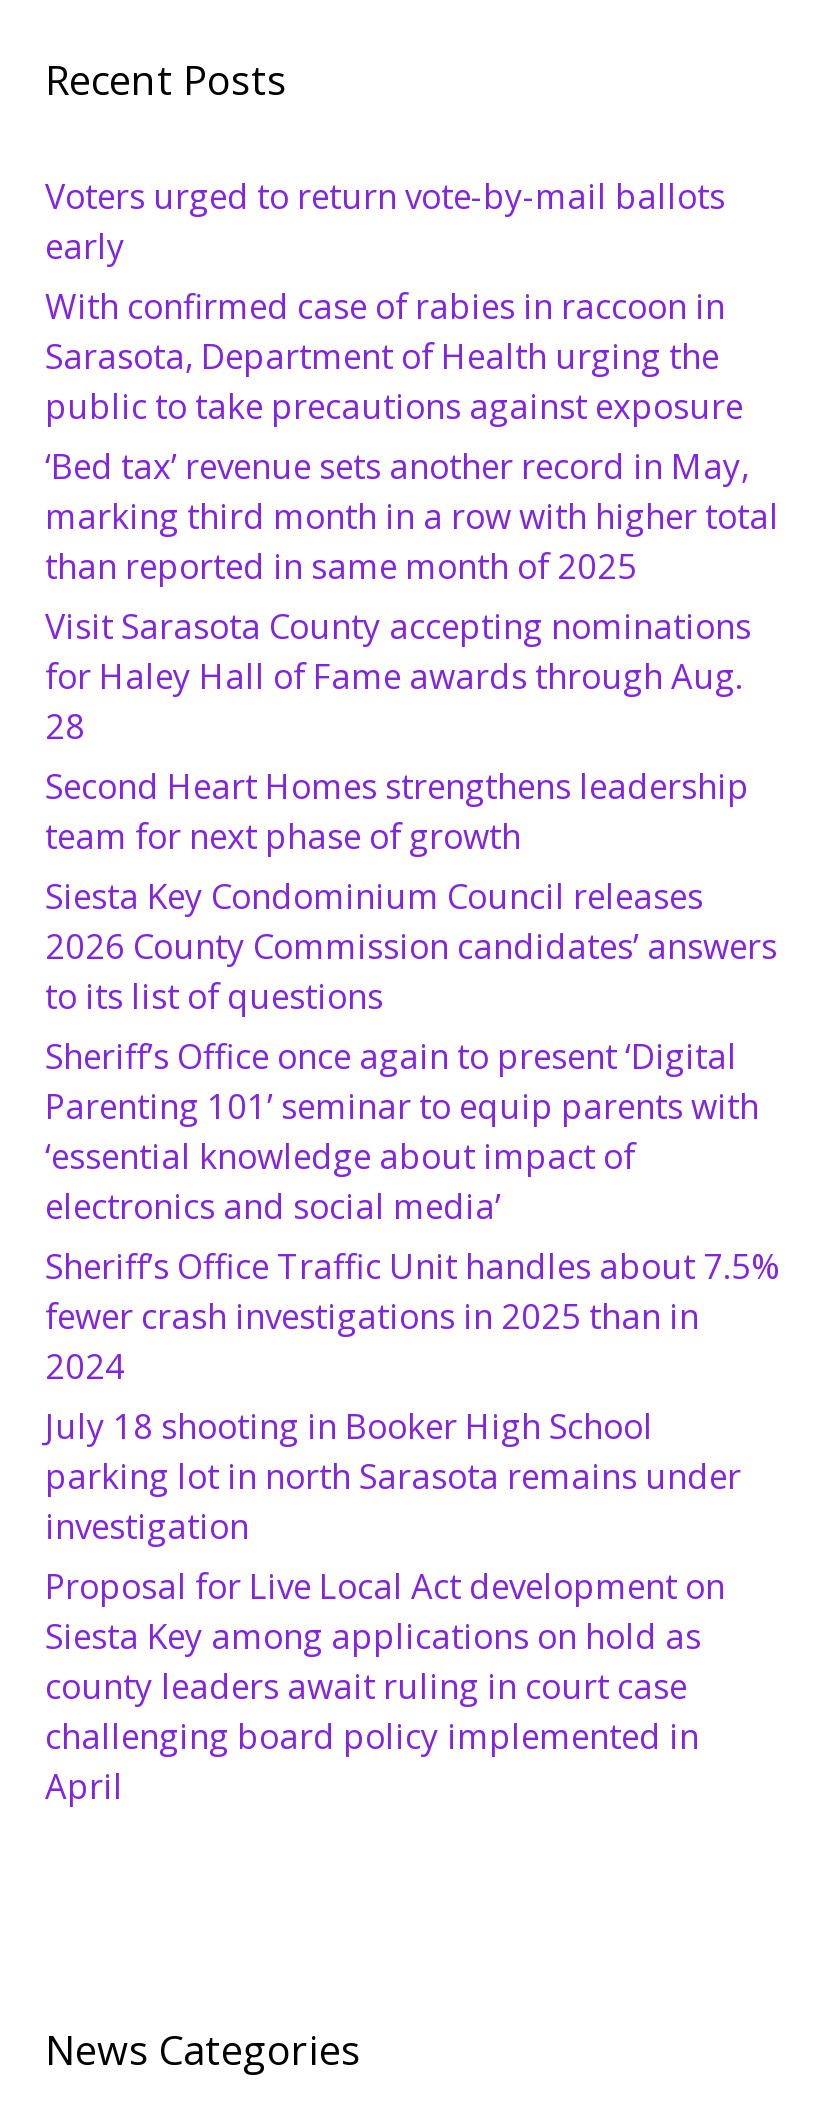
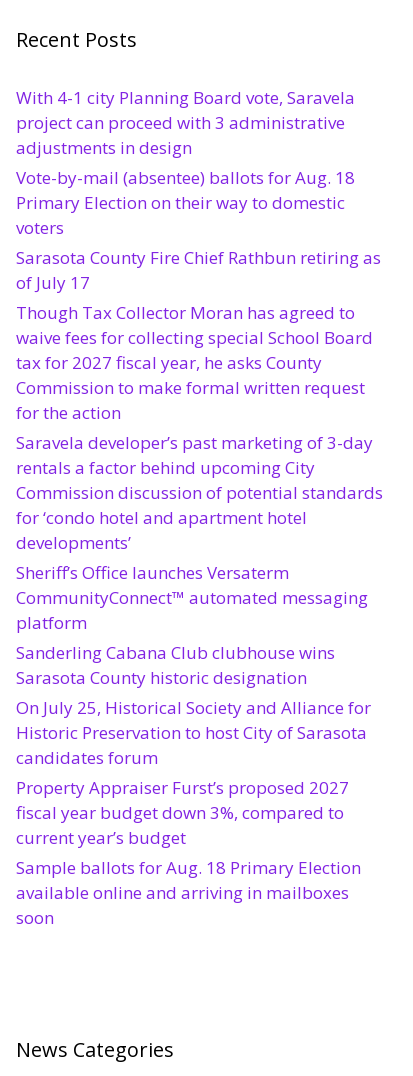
[45,172,779,1808] Voters urged to return vote-by-mail ballots | early | With confirmed case of rabies in raccoon in | Sarasota, Department of Health urging the | public to take precautions against exposure | ‘Bed tax’ revenue sets another record in May, | marking third month in a row with higher total | than reported in same month of 2025 | Visit Sarasota County accepting nominations | for Haley Hall of Fame awards through Aug. | 28 | Second Heart Homes strengthens leadership | team for next phase of growth | Siesta Key Condominium Council releases | 2026 County Commission candidates’ answers | to its list of questions | Sheriff’s Office once again to present ‘Digital | Parenting 101’ seminar to equip parents with | ‘essential knowledge about impact of | electronics and social media’ | Sheriff’s Office Traffic Unit handles about 7.5% | fewer crash investigations in 2025 than in | 2024 | July 18 shooting in Booker High School | parking lot in north Sarasota remains under | investigation | Proposal for Live Local Act development on | Siesta Key among applications on hold as | county leaders await ruling in court case | challenging board policy implemented in | April -> [16,86,383,929] With 4-1 city Planning Board vote, Saravela | project can proceed with 3 administrative | adjustments in design | Vote-by-mail (absentee) ballots for Aug. 18 | Primary Election on their way to domestic | voters | Sarasota County Fire Chief Rathbun retiring as | of July 17 | Though Tax Collector Moran has agreed to | waive fees for collecting special School Board | tax for 2027 fiscal year, he asks County | Commission to make formal written request | for the action | Saravela developer’s past marketing of 3-day | rentals a factor behind upcoming City | Commission discussion of potential standards | for ‘condo hotel and apartment hotel | developments’ | Sheriff’s Office launches Versaterm | CommunityConnect™ automated messaging | platform | Sanderling Cabana Club clubhouse wins | Sarasota County historic designation | On July 25, Historical Society and Alliance for | Historic Preservation to host City of Sarasota | candidates forum | Property Appraiser Furst’s proposed 2027 | fiscal year budget down 3%, compared to | current year’s budget | Sample ballots for Aug. 18 Primary Election | available online and arriving in mailboxes | soon

